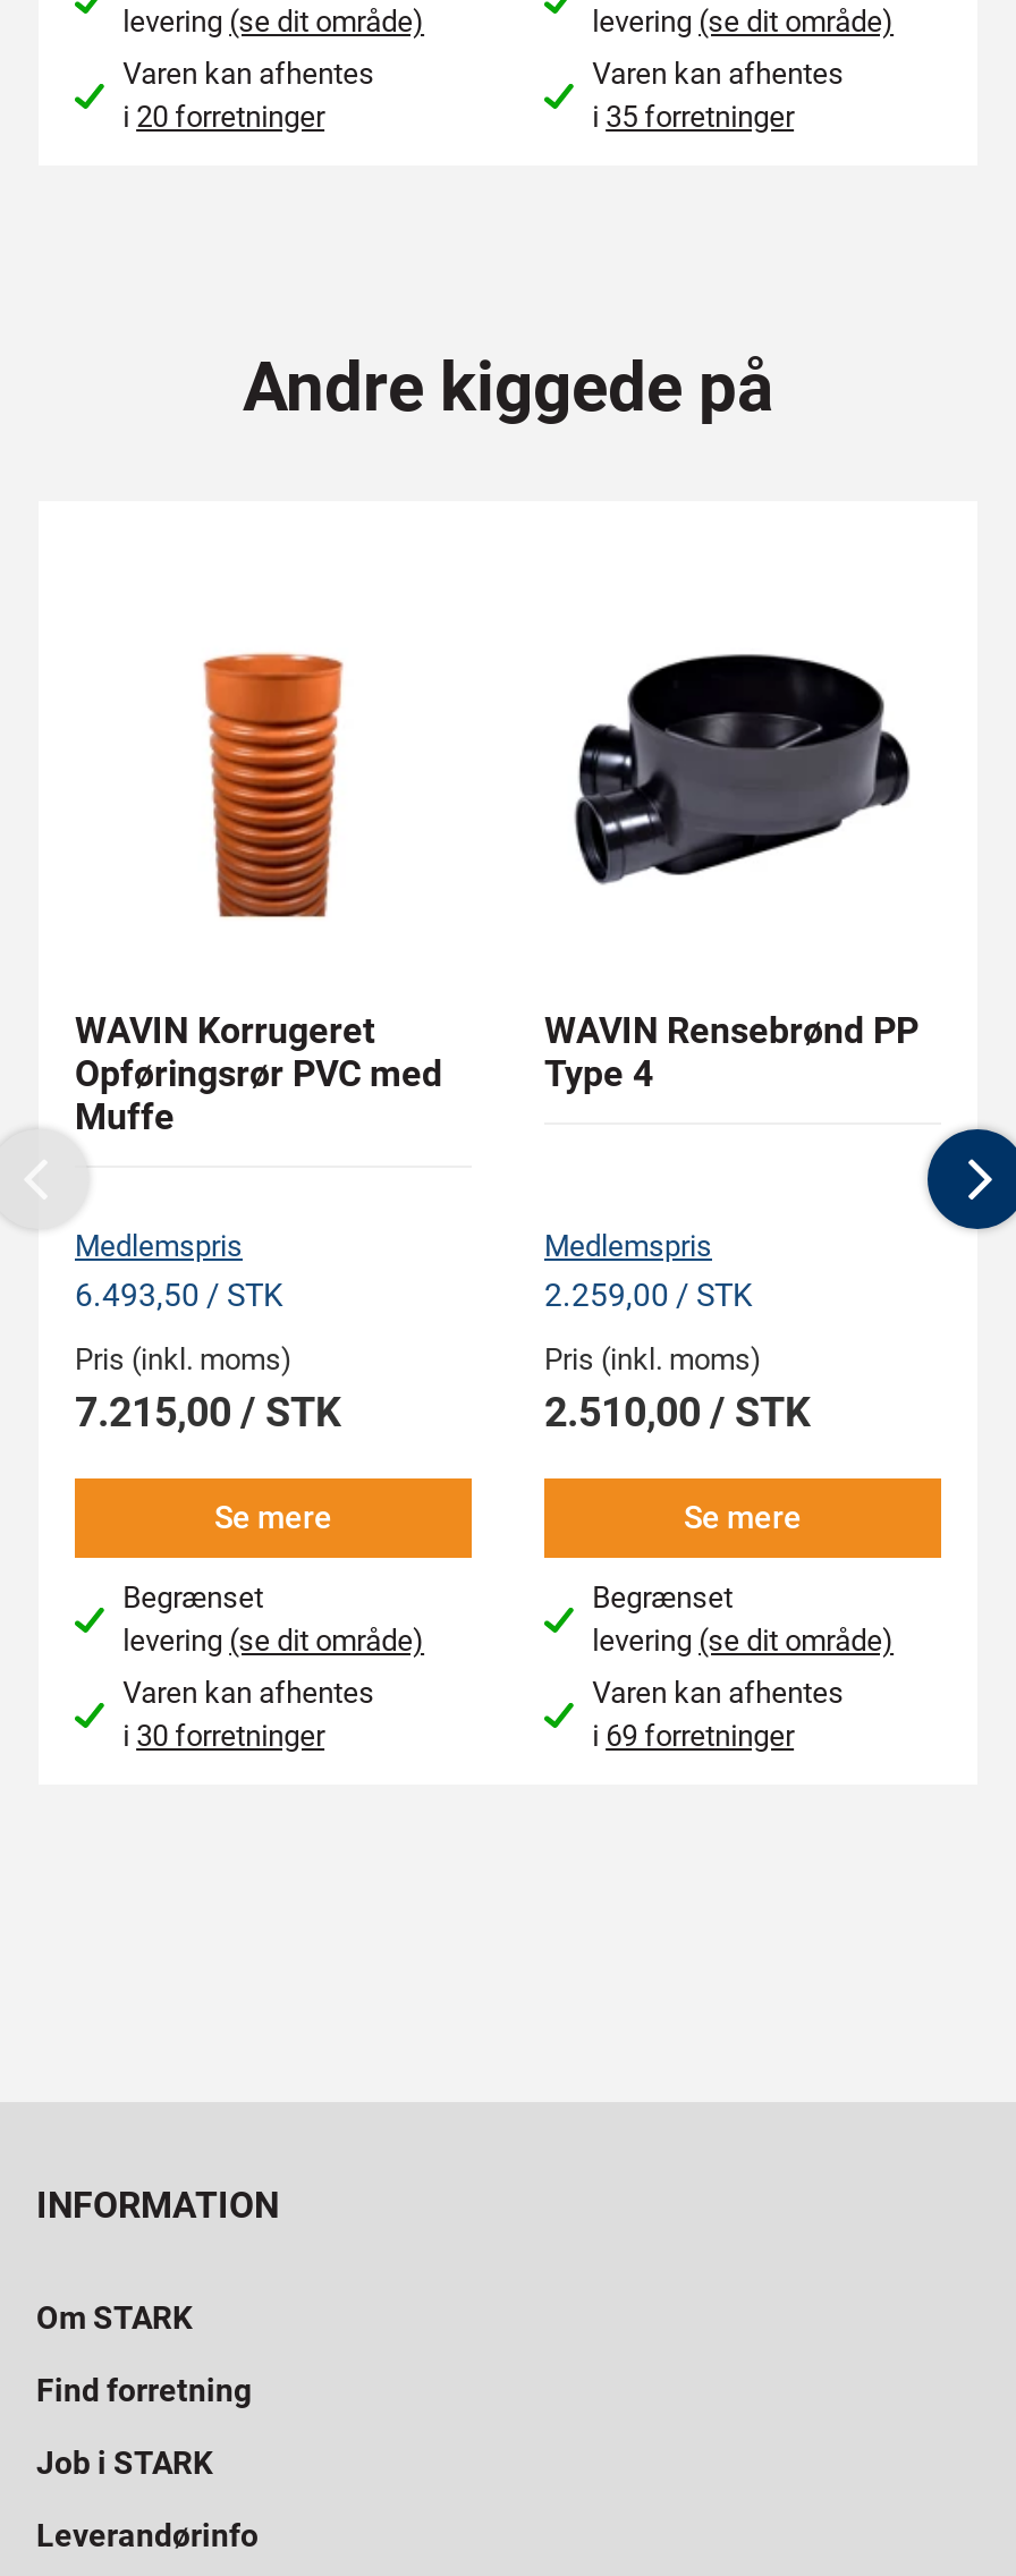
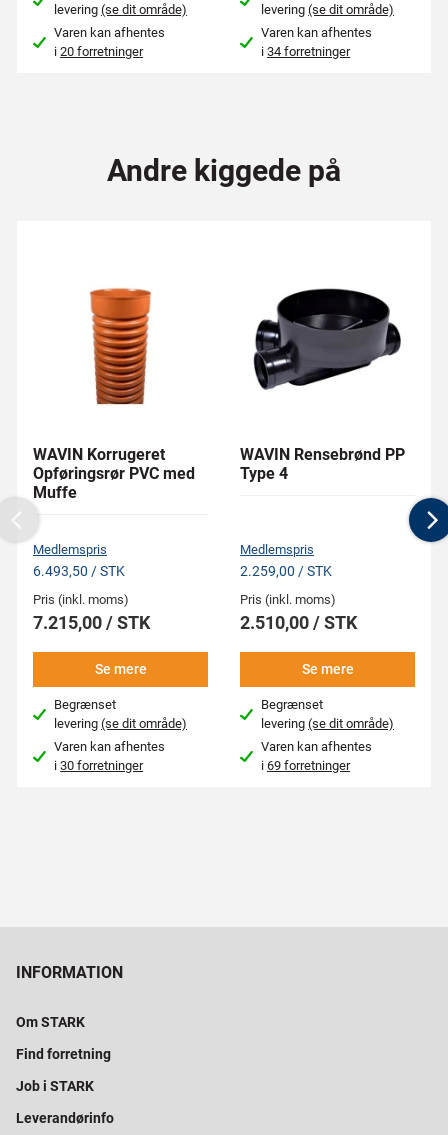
[592,100,794,134] i 35 forretninger -> [261,44,350,59] i 34 forretninger

